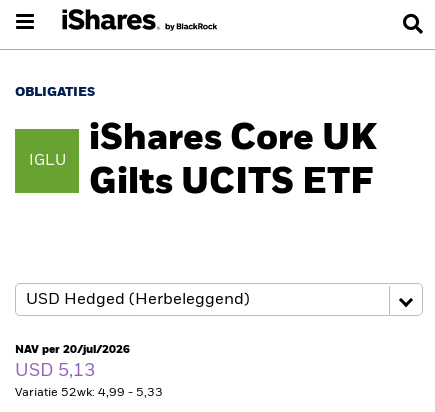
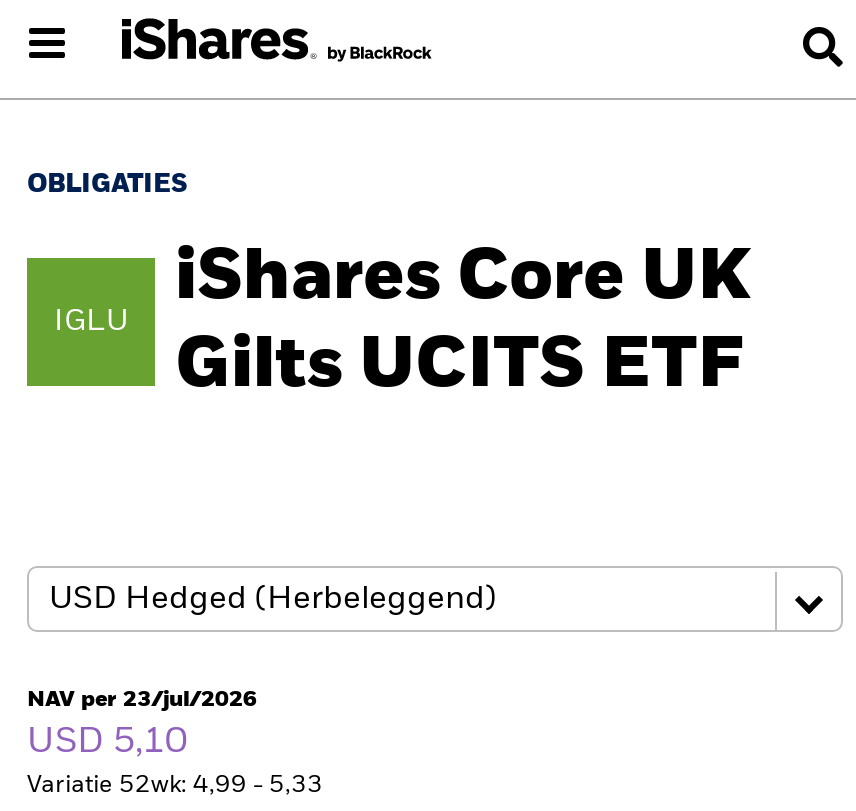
[15,344,130,355] NAV per 20/jul/2026 -> [27,688,257,710] NAV per 23/jul/2026
[15,362,99,380] USD 5,13 -> [27,724,195,760] USD 5,10

